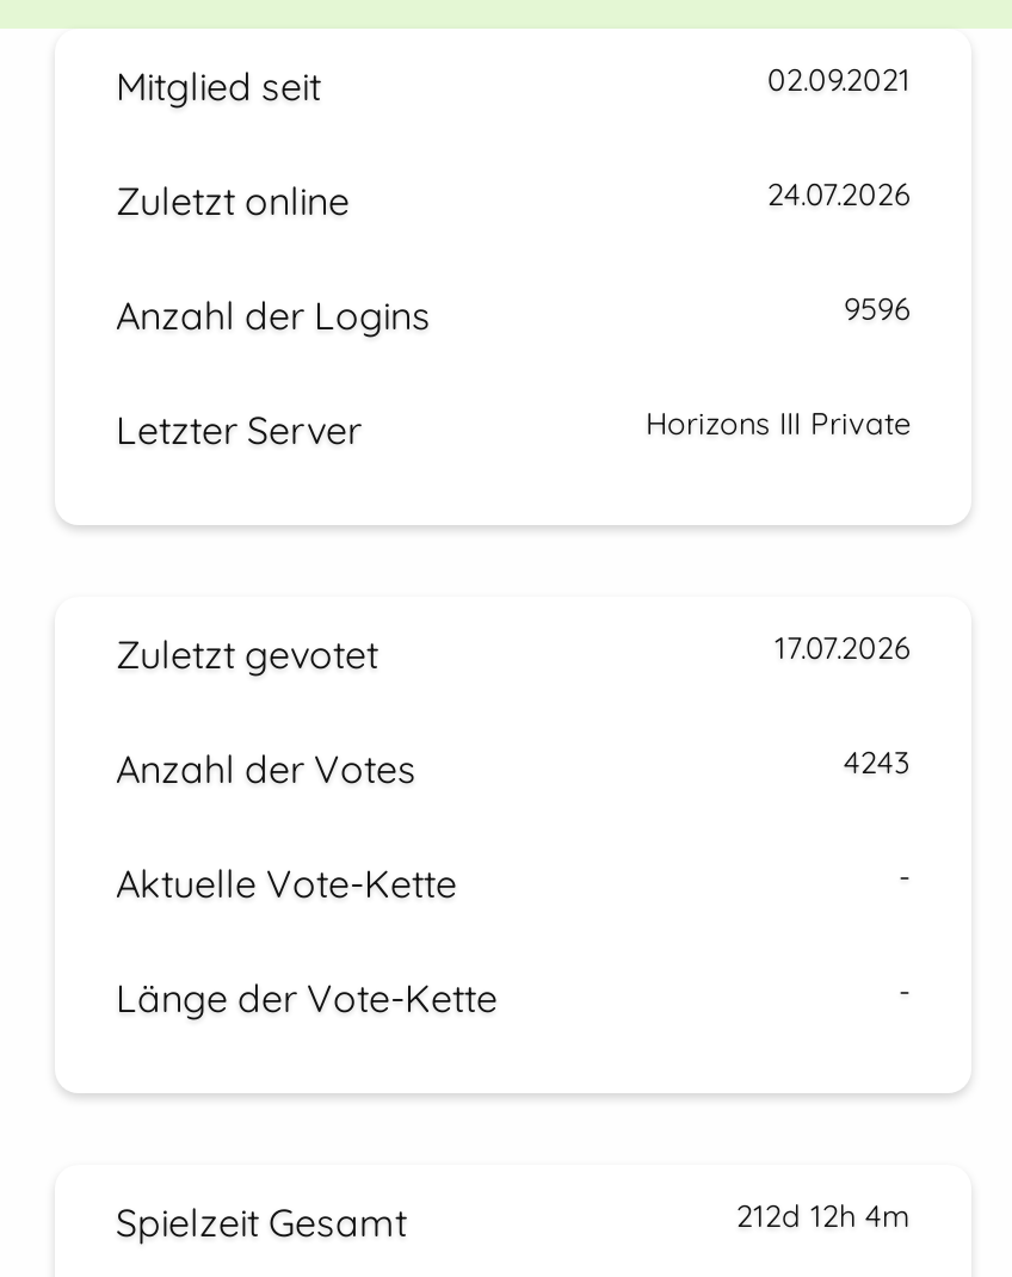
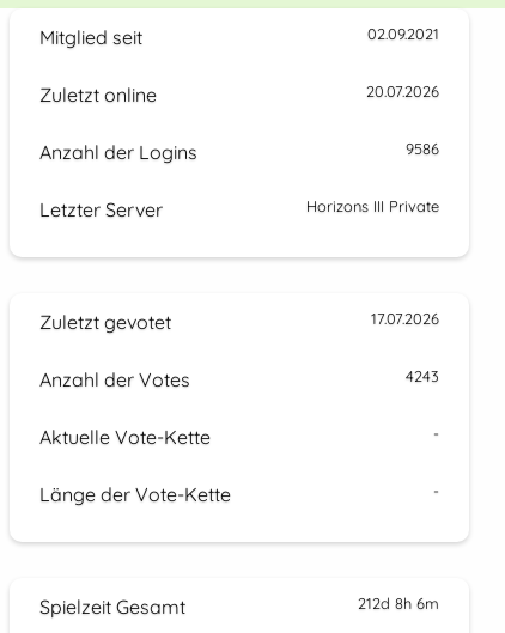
[767,174,911,212] 24.07.2026 -> [366,81,439,101] 20.07.2026
[844,289,911,327] 9596 -> [405,139,439,158] 9586
[736,1196,911,1234] 212d 12h 4m -> [357,594,439,613] 212d 8h 6m

